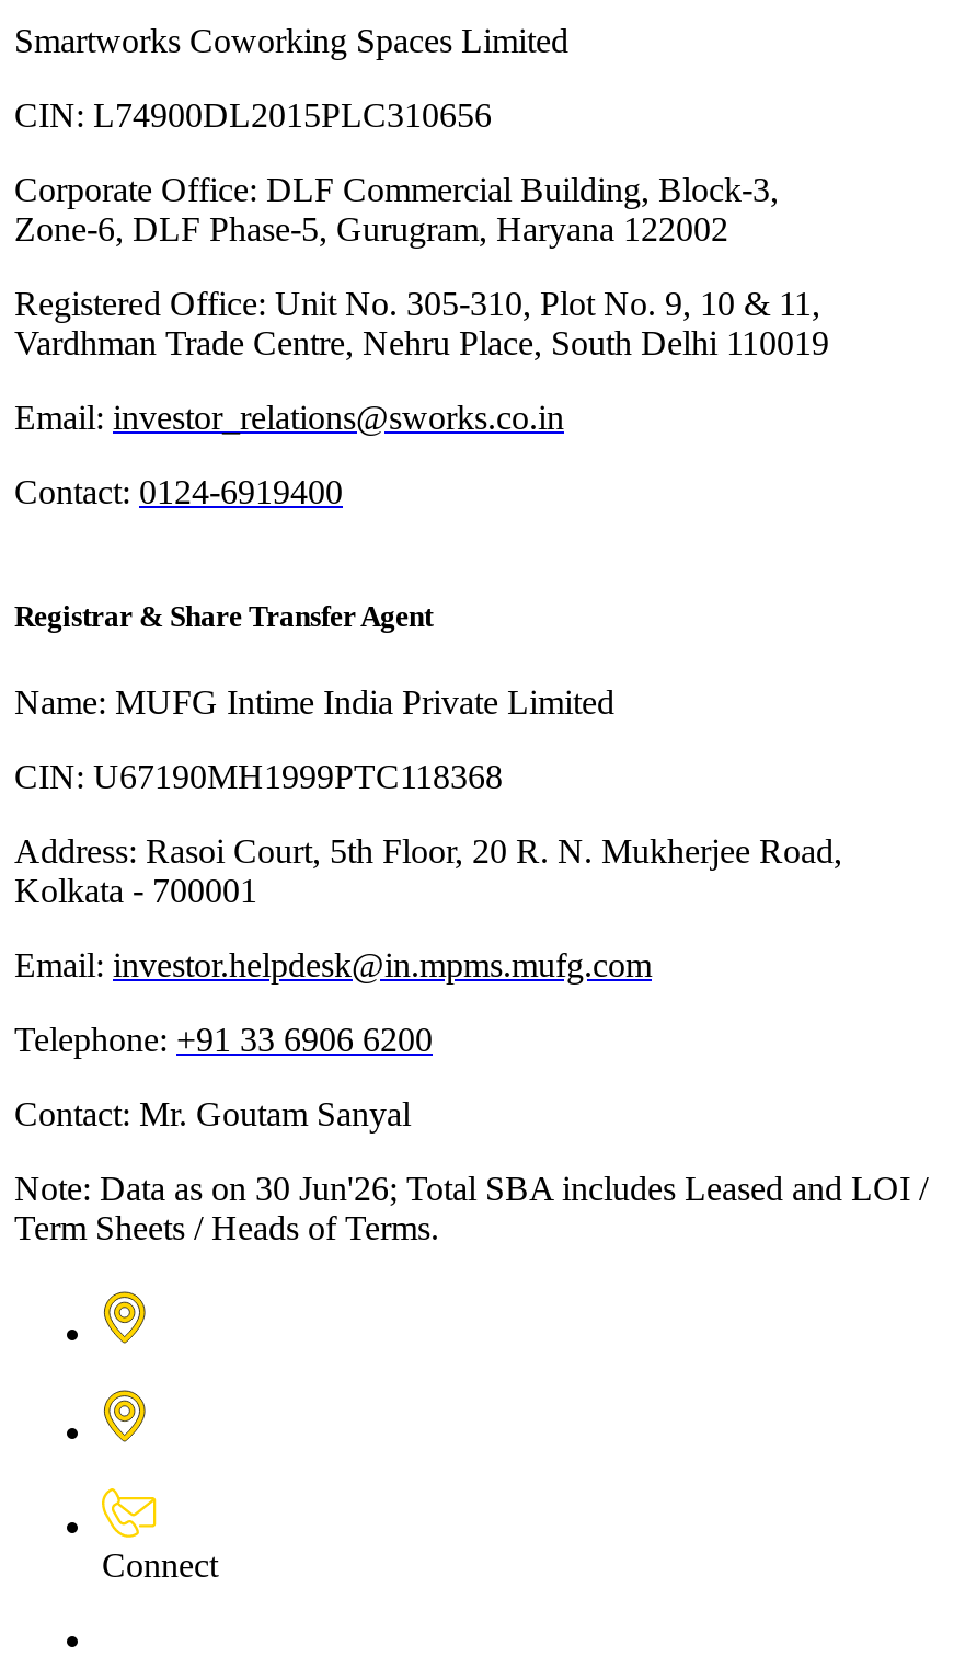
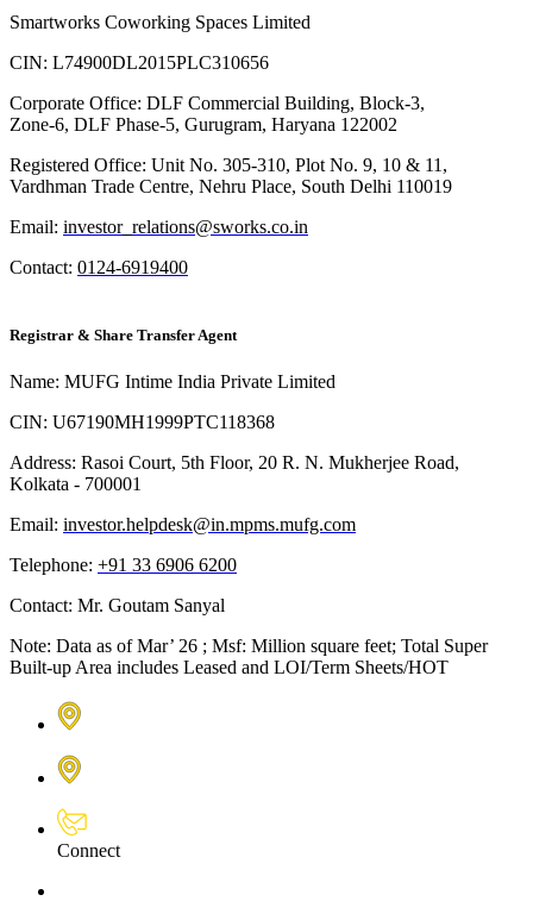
[14,1170,928,1246] Note: Data as on 30 Jun'26; Total SBA includes Leased and LOI / | Term Sheets / Heads of Terms. -> [10,636,488,677] Note: Data as of Mar’ 26 ; Msf: Million square feet; Total Super | Built-up Area includes Leased and LOI/Term Sheets/HOT

